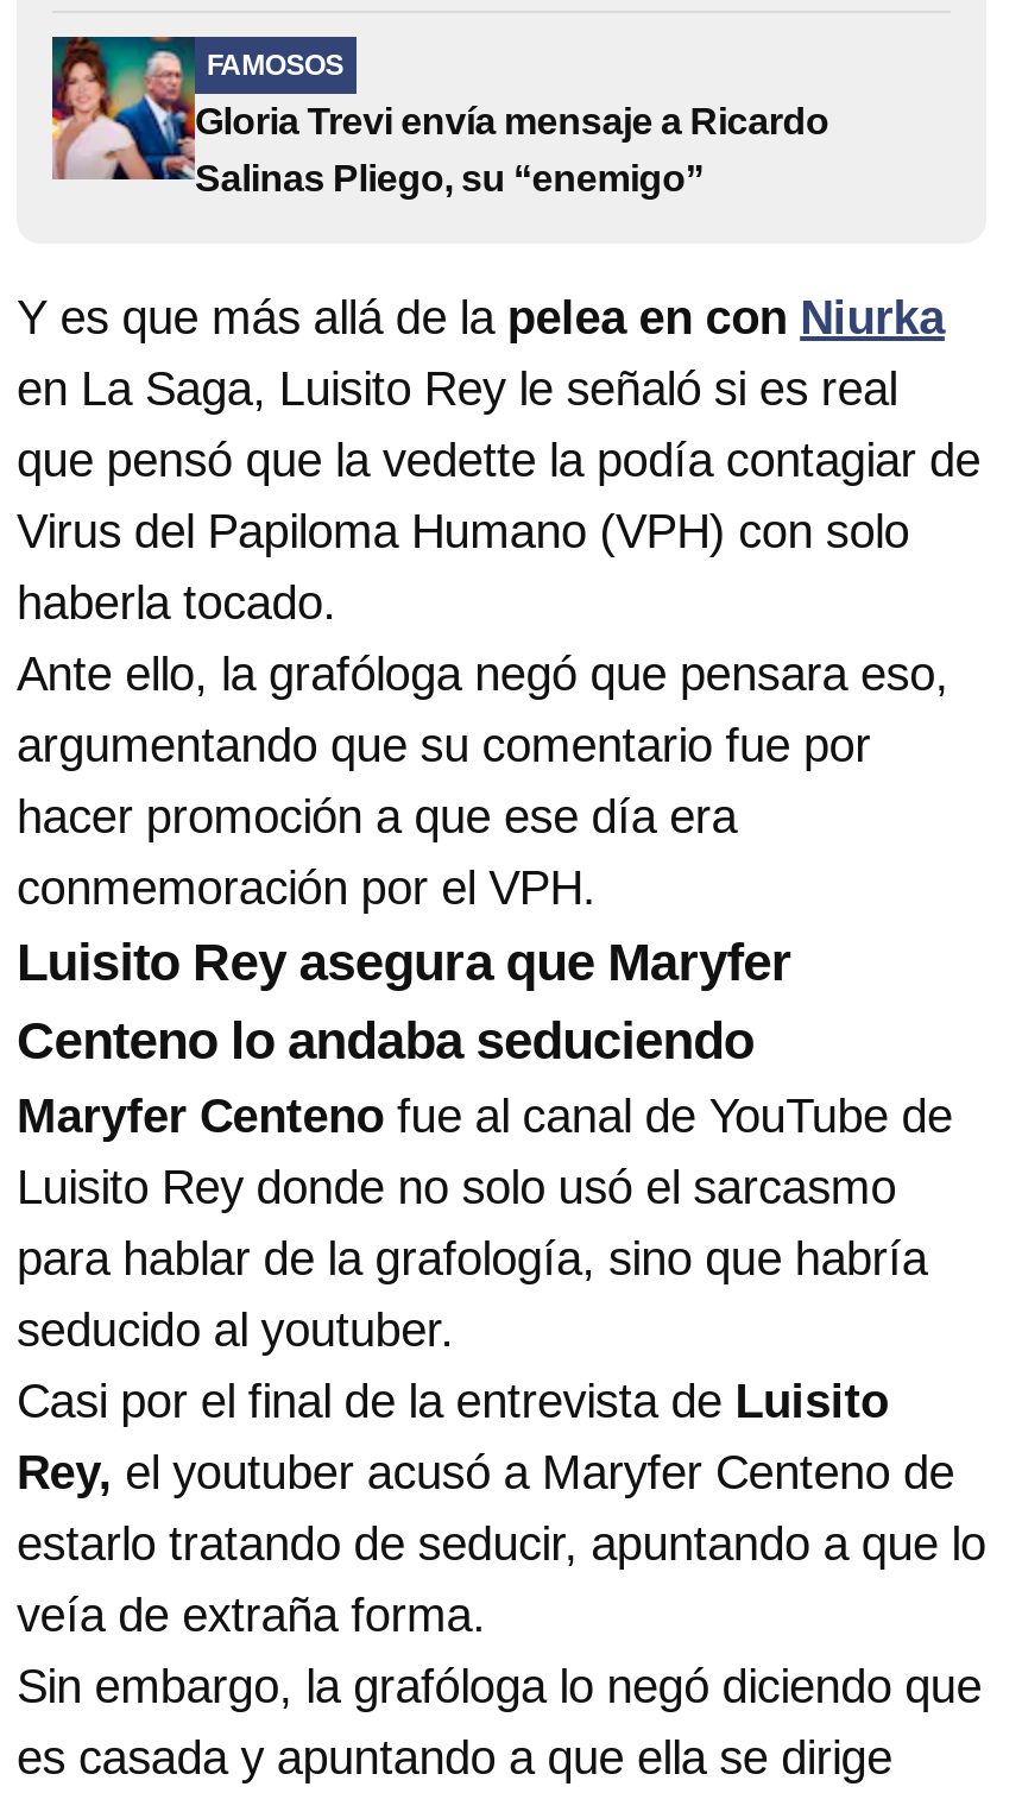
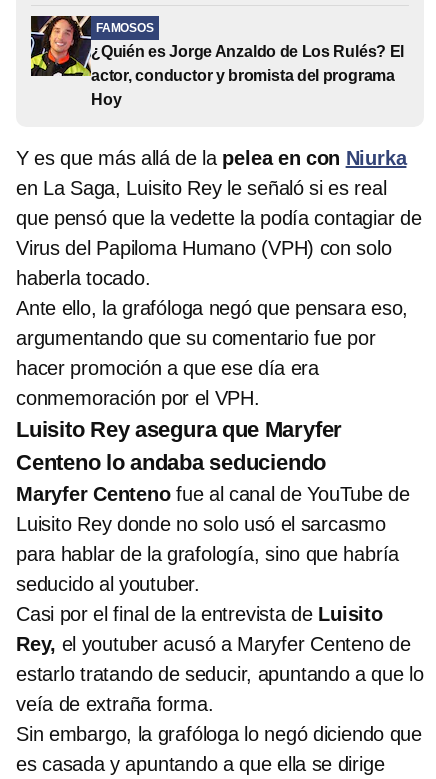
[50,34,829,197] [image] | Gloria Trevi envía mensaje a Ricardo | Salinas Pliego, su “enemigo” -> [30,15,404,107] [image] | ¿Quién es Jorge Anzaldo de Los Rulés? El | actor, conductor y bromista del programa | Hoy

